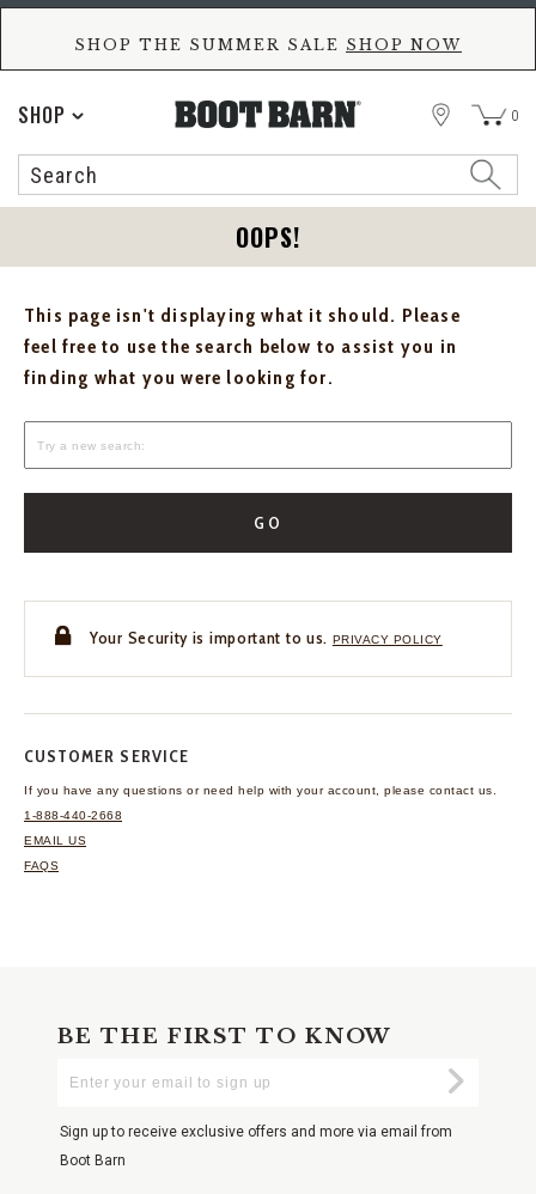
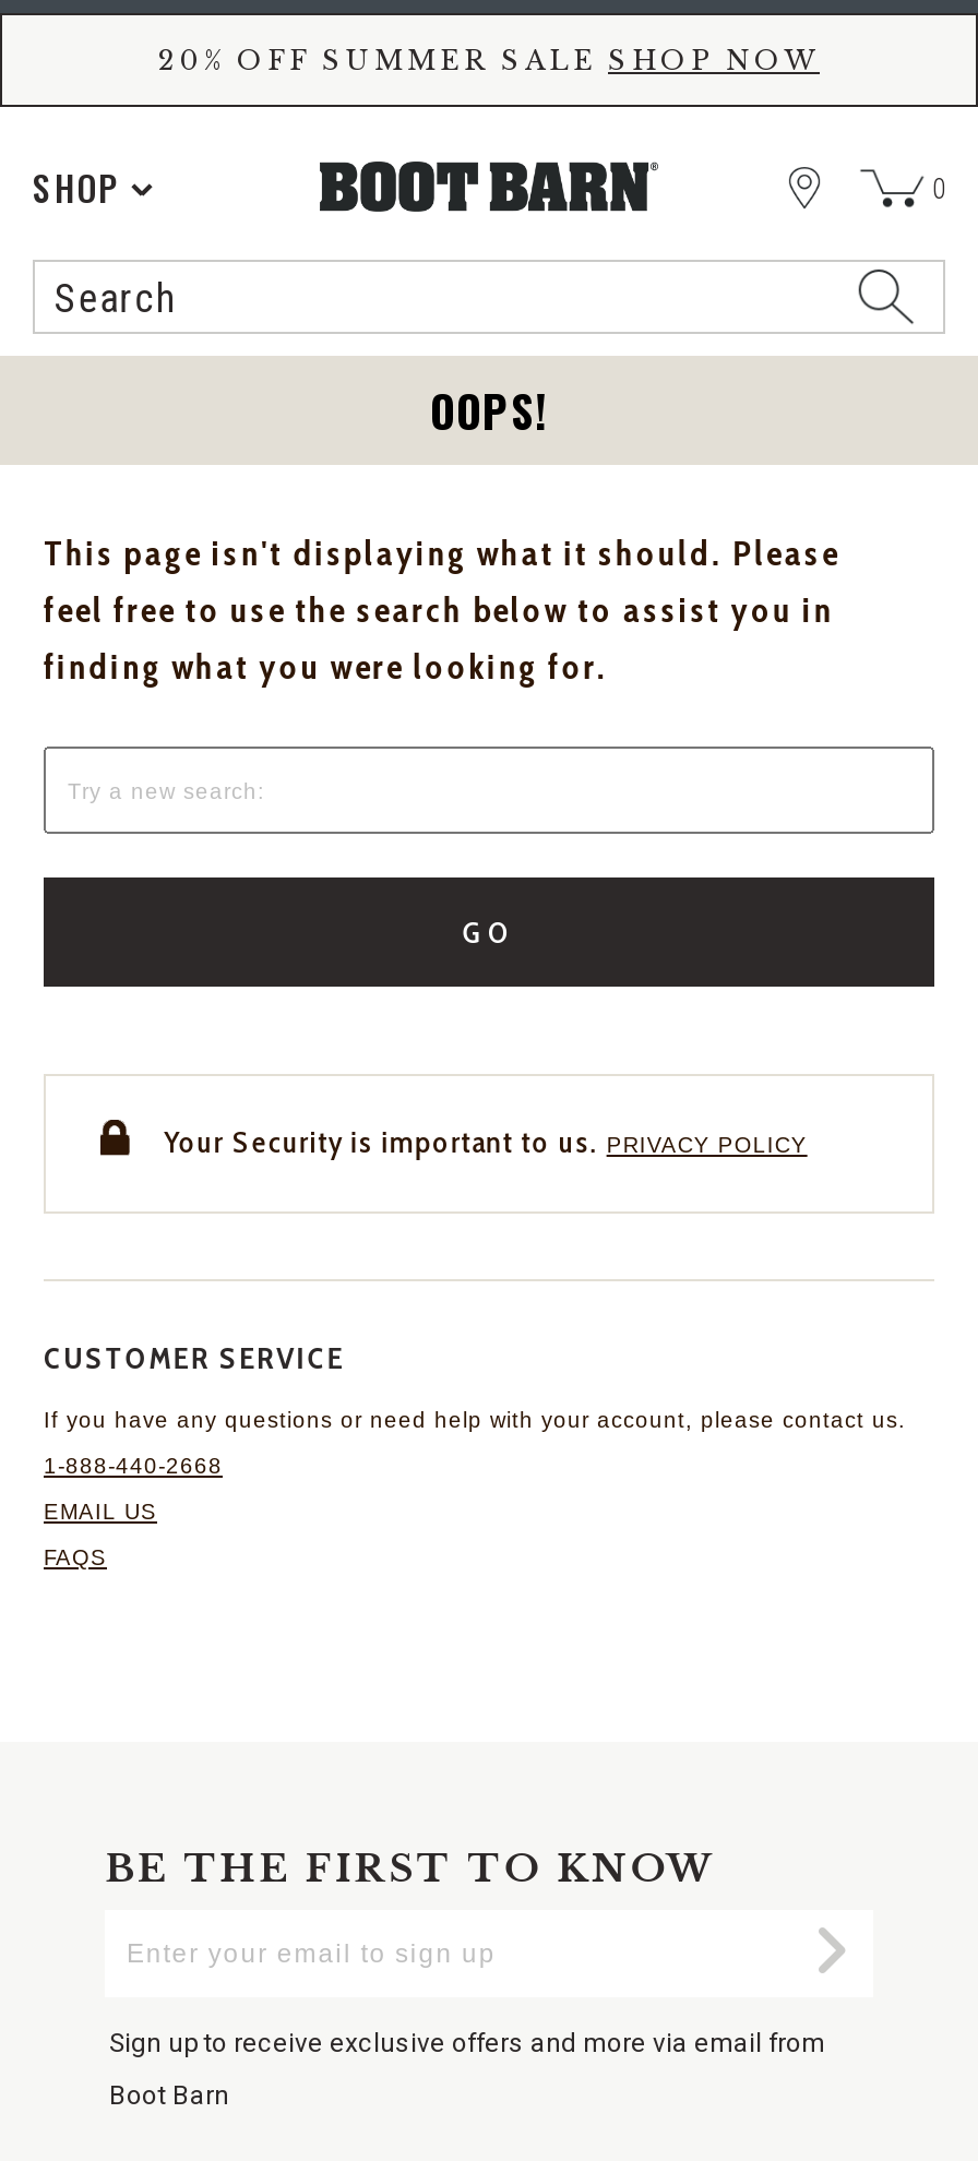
[74,36,462,54] SHOP THE SUMMER SALE SHOP NOW -> [158,44,820,76] 20% OFF SUMMER SALE SHOP NOW

